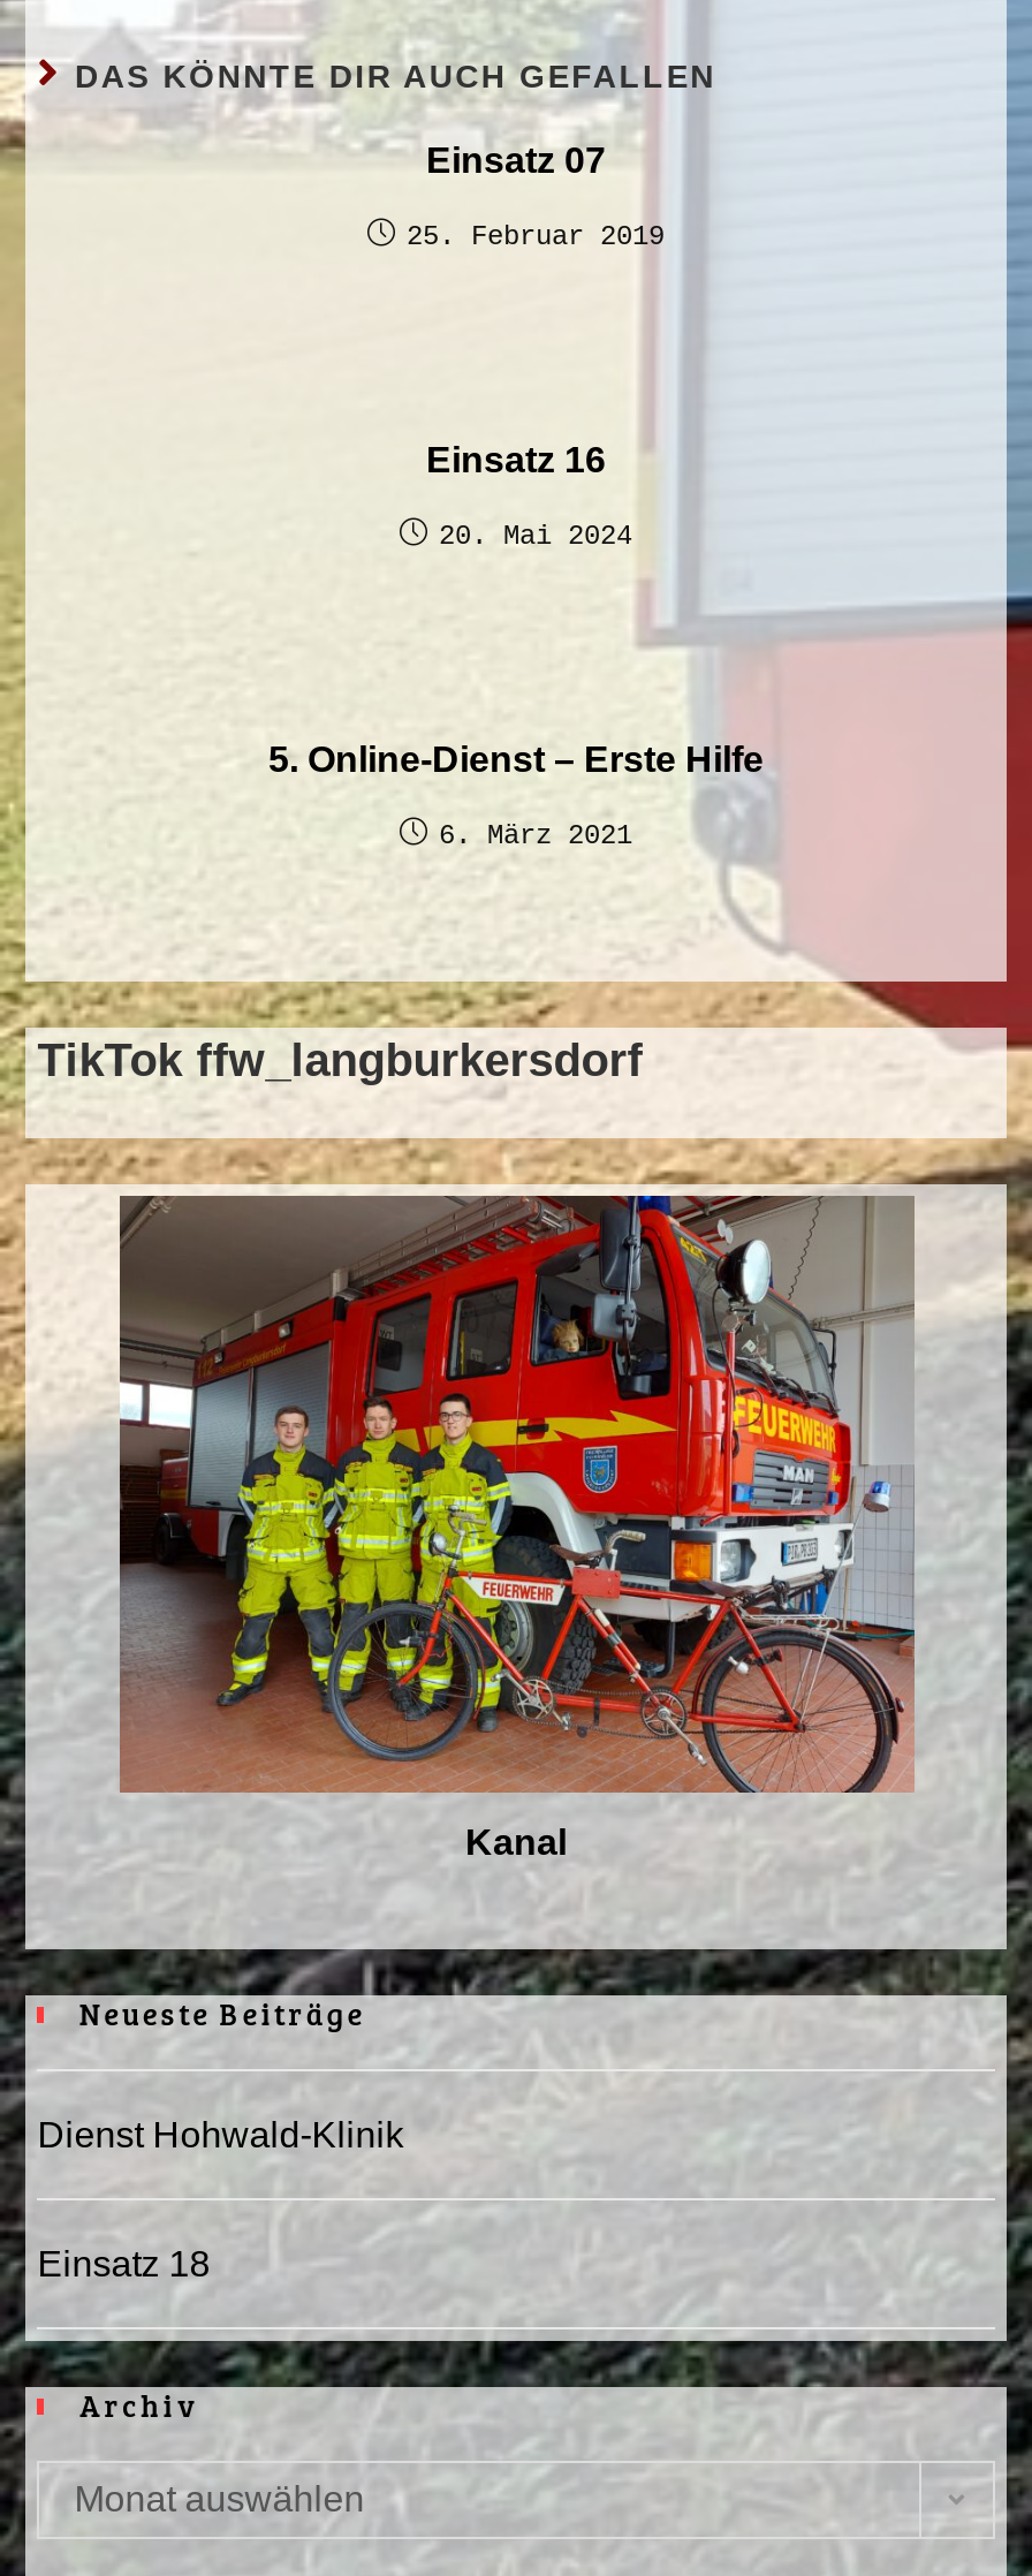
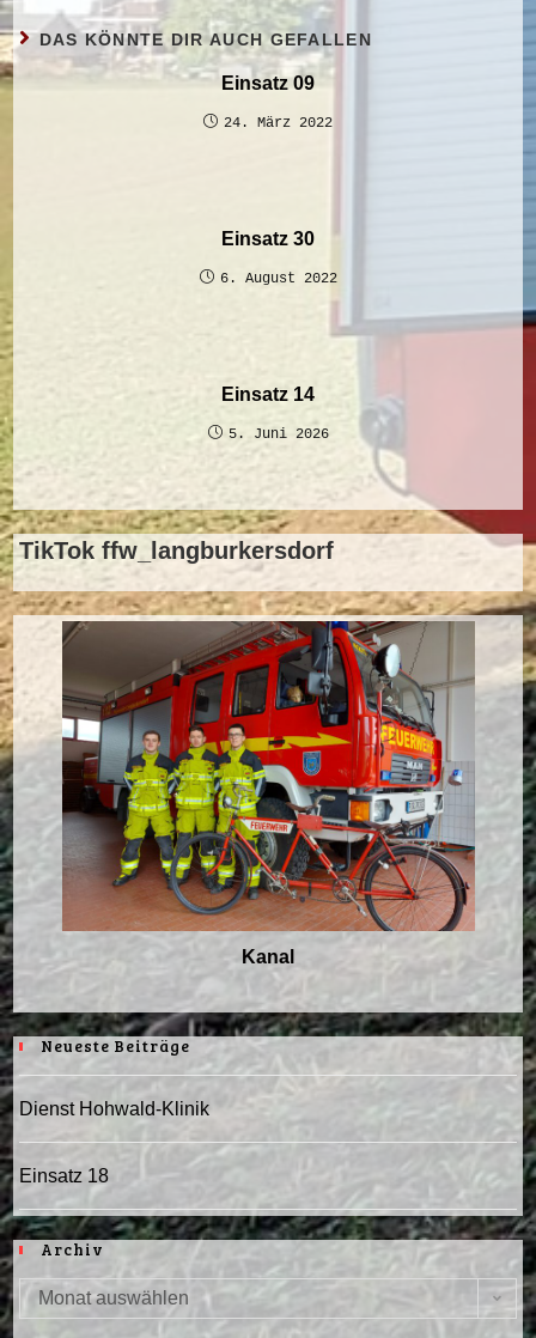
[426,142,606,181] Einsatz 07 -> [221,74,315,94] Einsatz 09
[407,222,665,255] 25. Februar 2019 -> [224,115,333,132] 24. März 2022
[426,441,606,480] Einsatz 16 -> [221,229,315,250] Einsatz 30
[439,522,632,554] 20. Mai 2024 -> [220,271,337,288] 6. August 2022
[268,741,764,780] 5. Online-Dienst – Erste Hilfe -> [221,385,315,405] Einsatz 14
[439,821,632,854] 6. März 2021 -> [228,427,328,443] 5. Juni 2026

